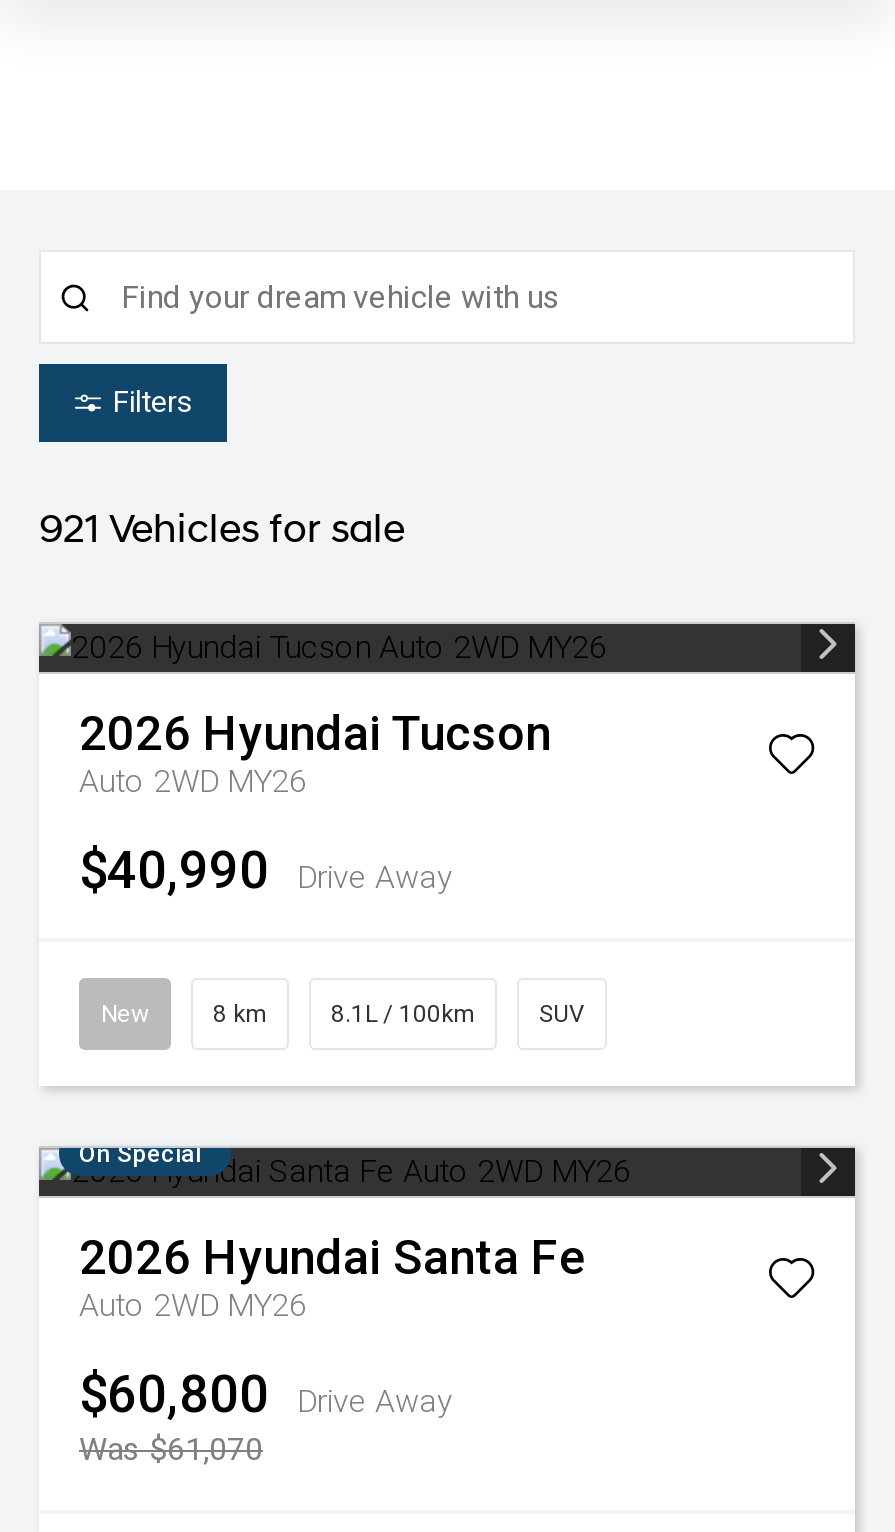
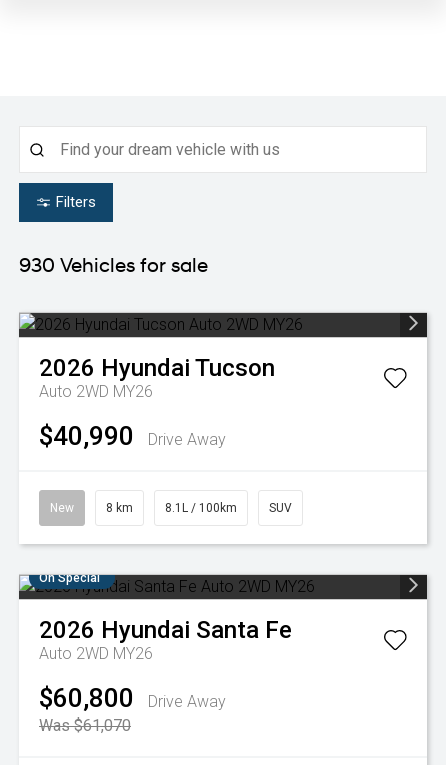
[39,512,405,552] 921 Vehicles for sale -> [19,257,208,277] 930 Vehicles for sale

